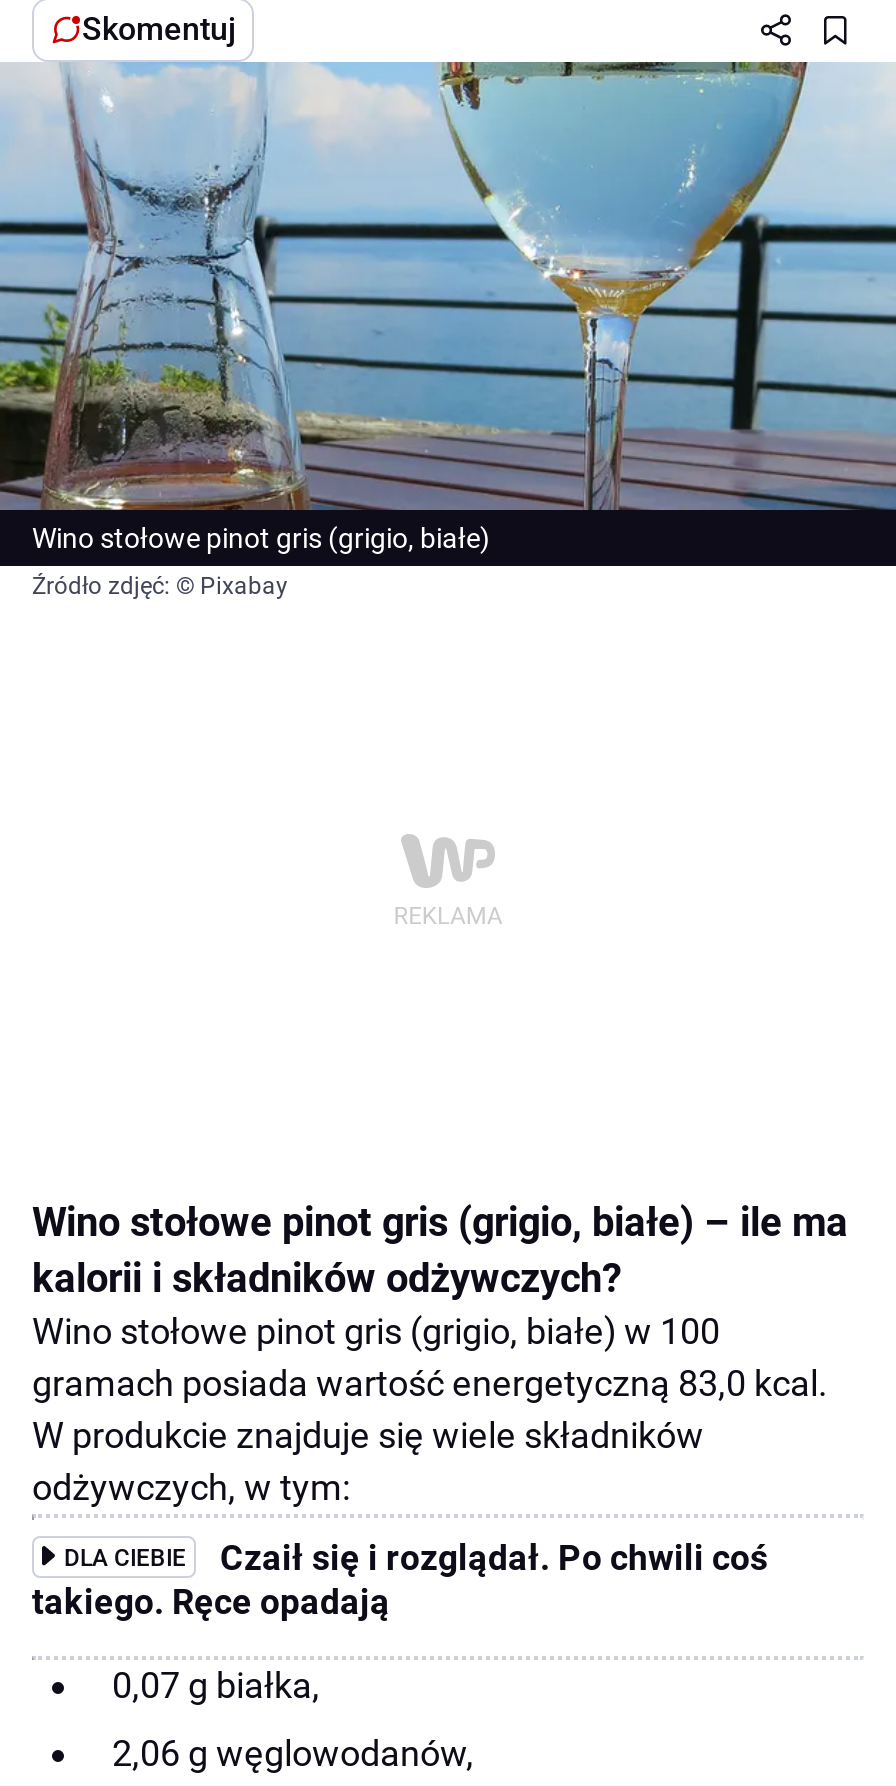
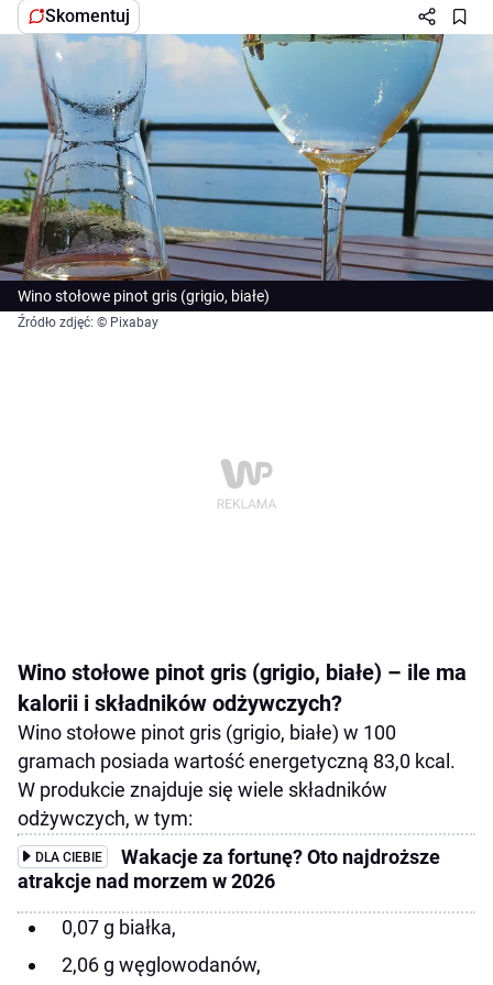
[32,1537,768,1621] Czaił się i rozglądał. Po chwili coś | takiego. Ręce opadają -> [18,846,440,892] Wakacje za fortunę? Oto najdroższe | atrakcje nad morzem w 2026

